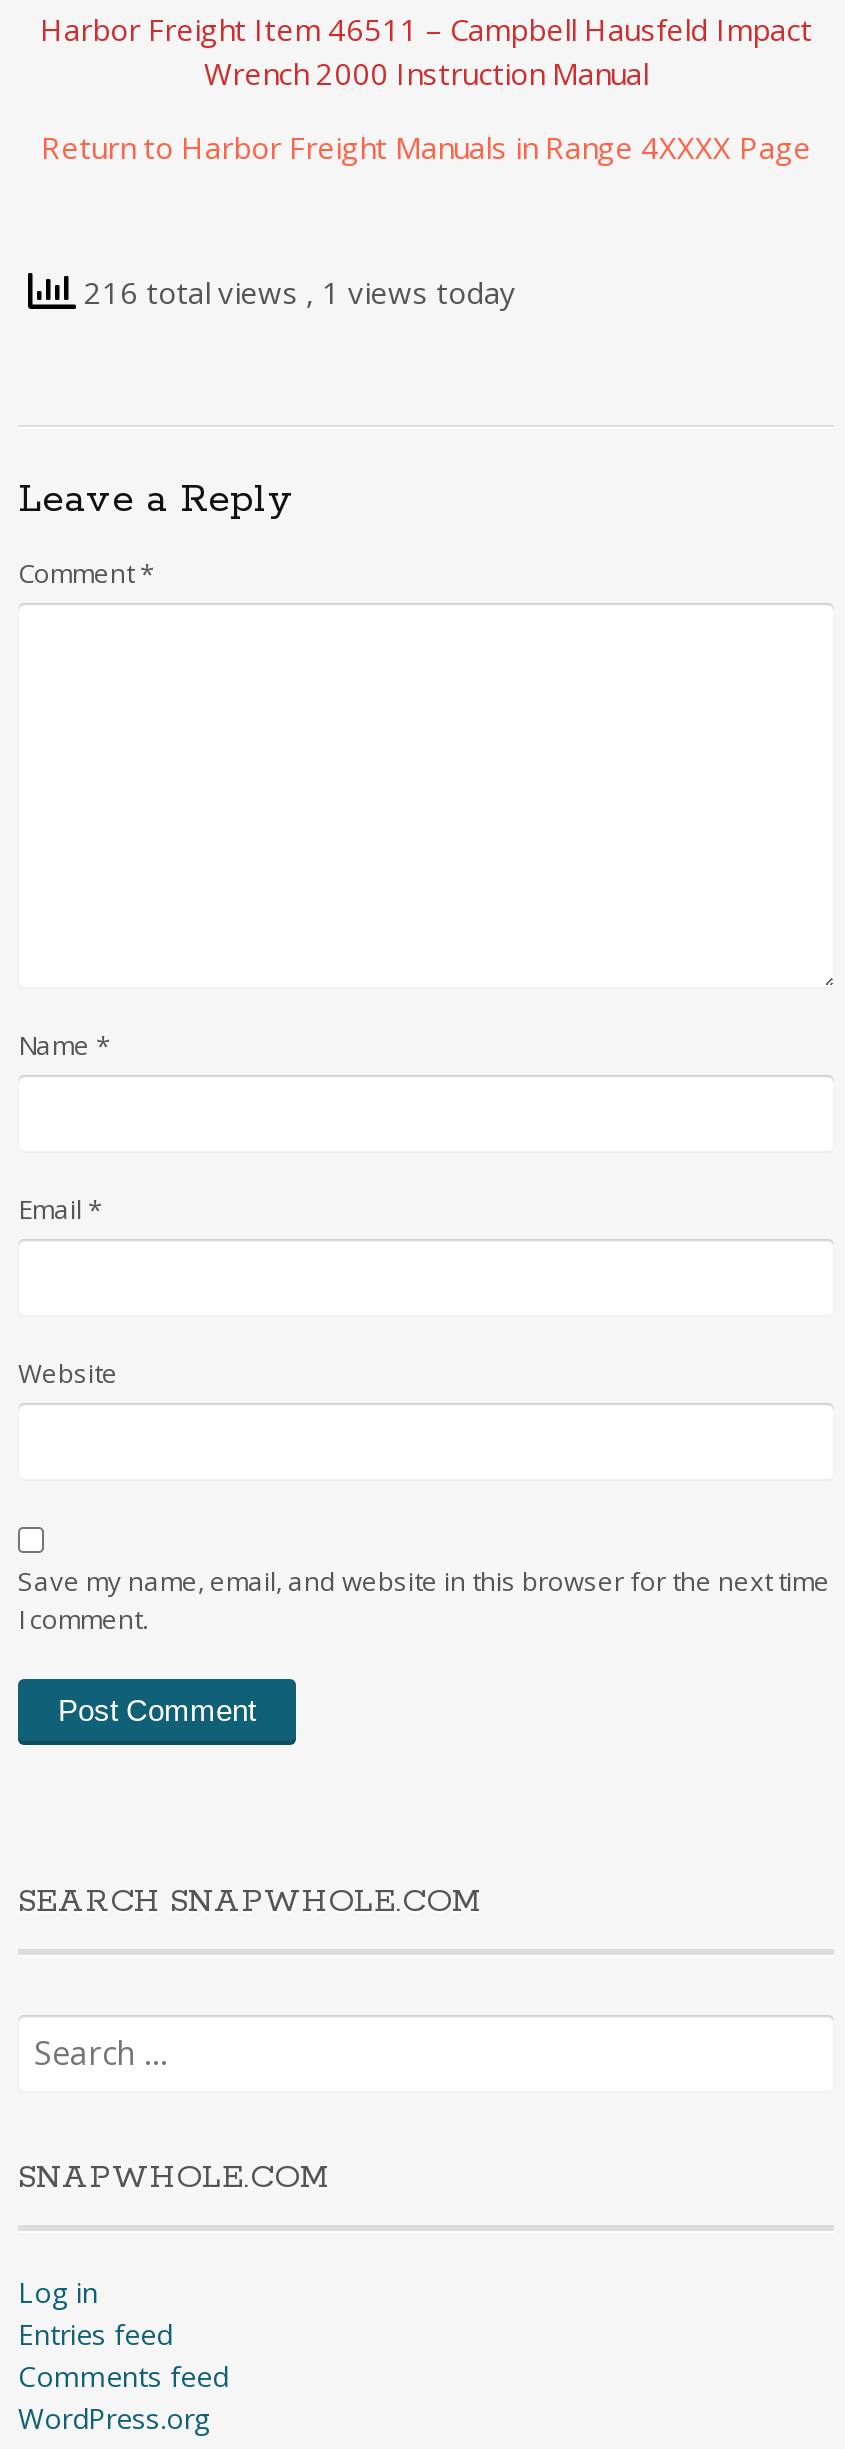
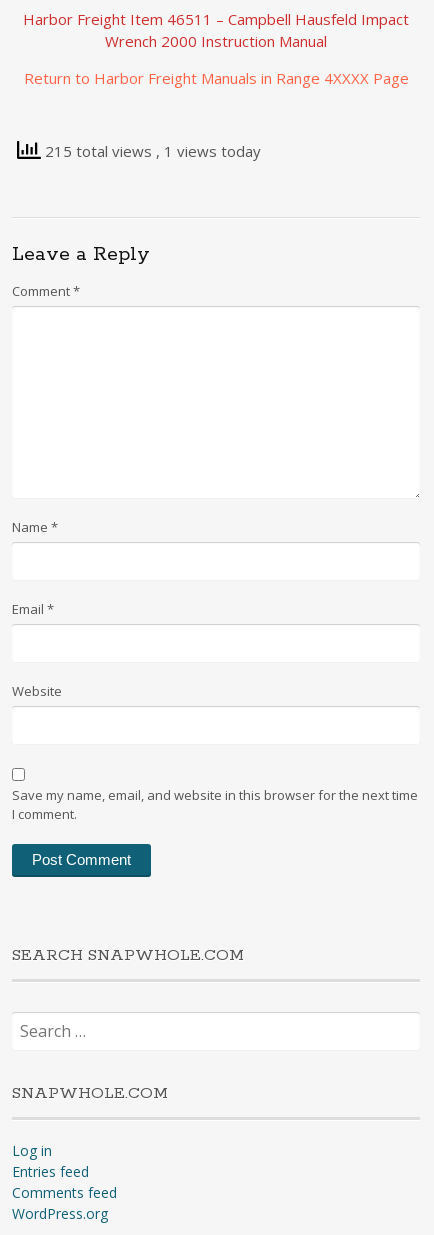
[76,272,516,312] 216 total views, 1 views today -> [41,140,261,160] 215 total views, 1 views today

